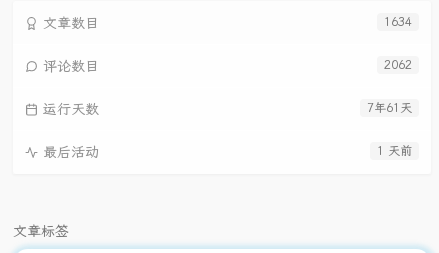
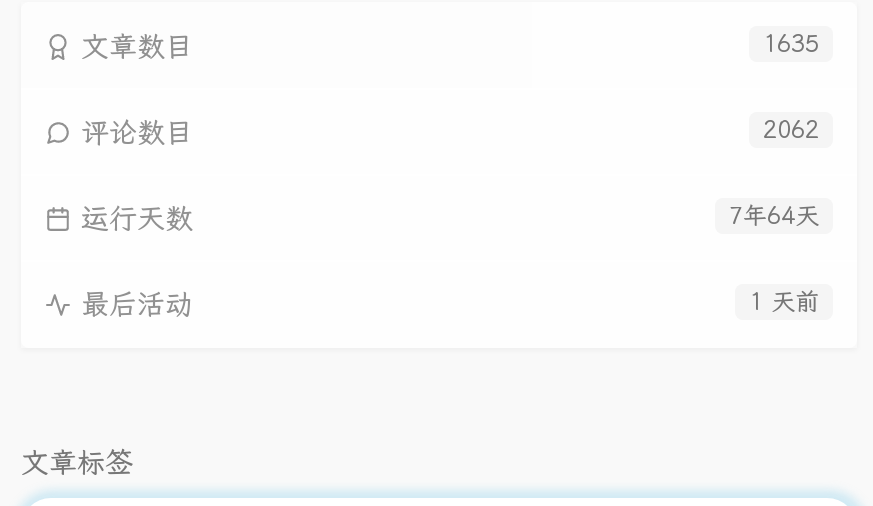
[384,15,412,29] 1634 -> [763,30,819,58] 1635
[367,101,412,115] 7年61天 -> [729,202,819,230] 7年64天

